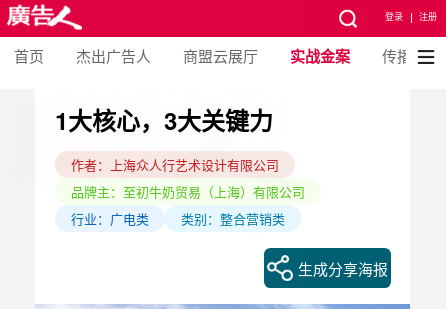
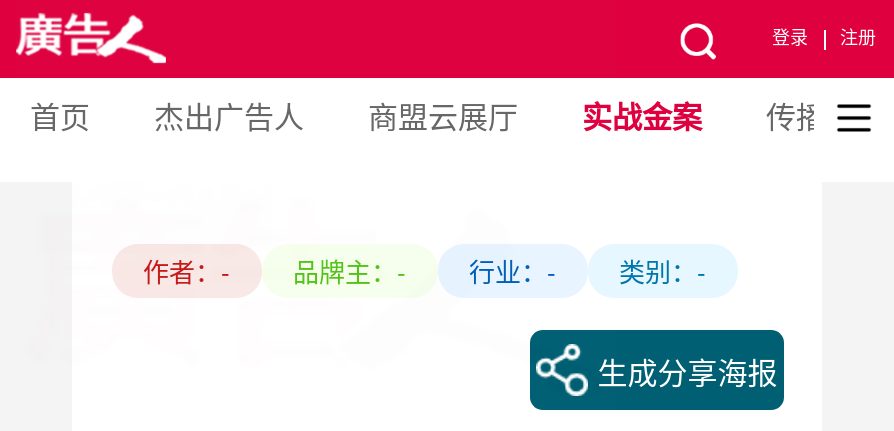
[54,103,304,228] 1大核心，3大关键力 | 作者：上海众人行艺术设计有限公司 | 品牌主：至初牛奶贸易（上海）有限公司 | 行业：广电类 | 类别：整合营销类 -> [143,252,705,290] 作者：- | 品牌主：- | 行业：- | 类别：-

